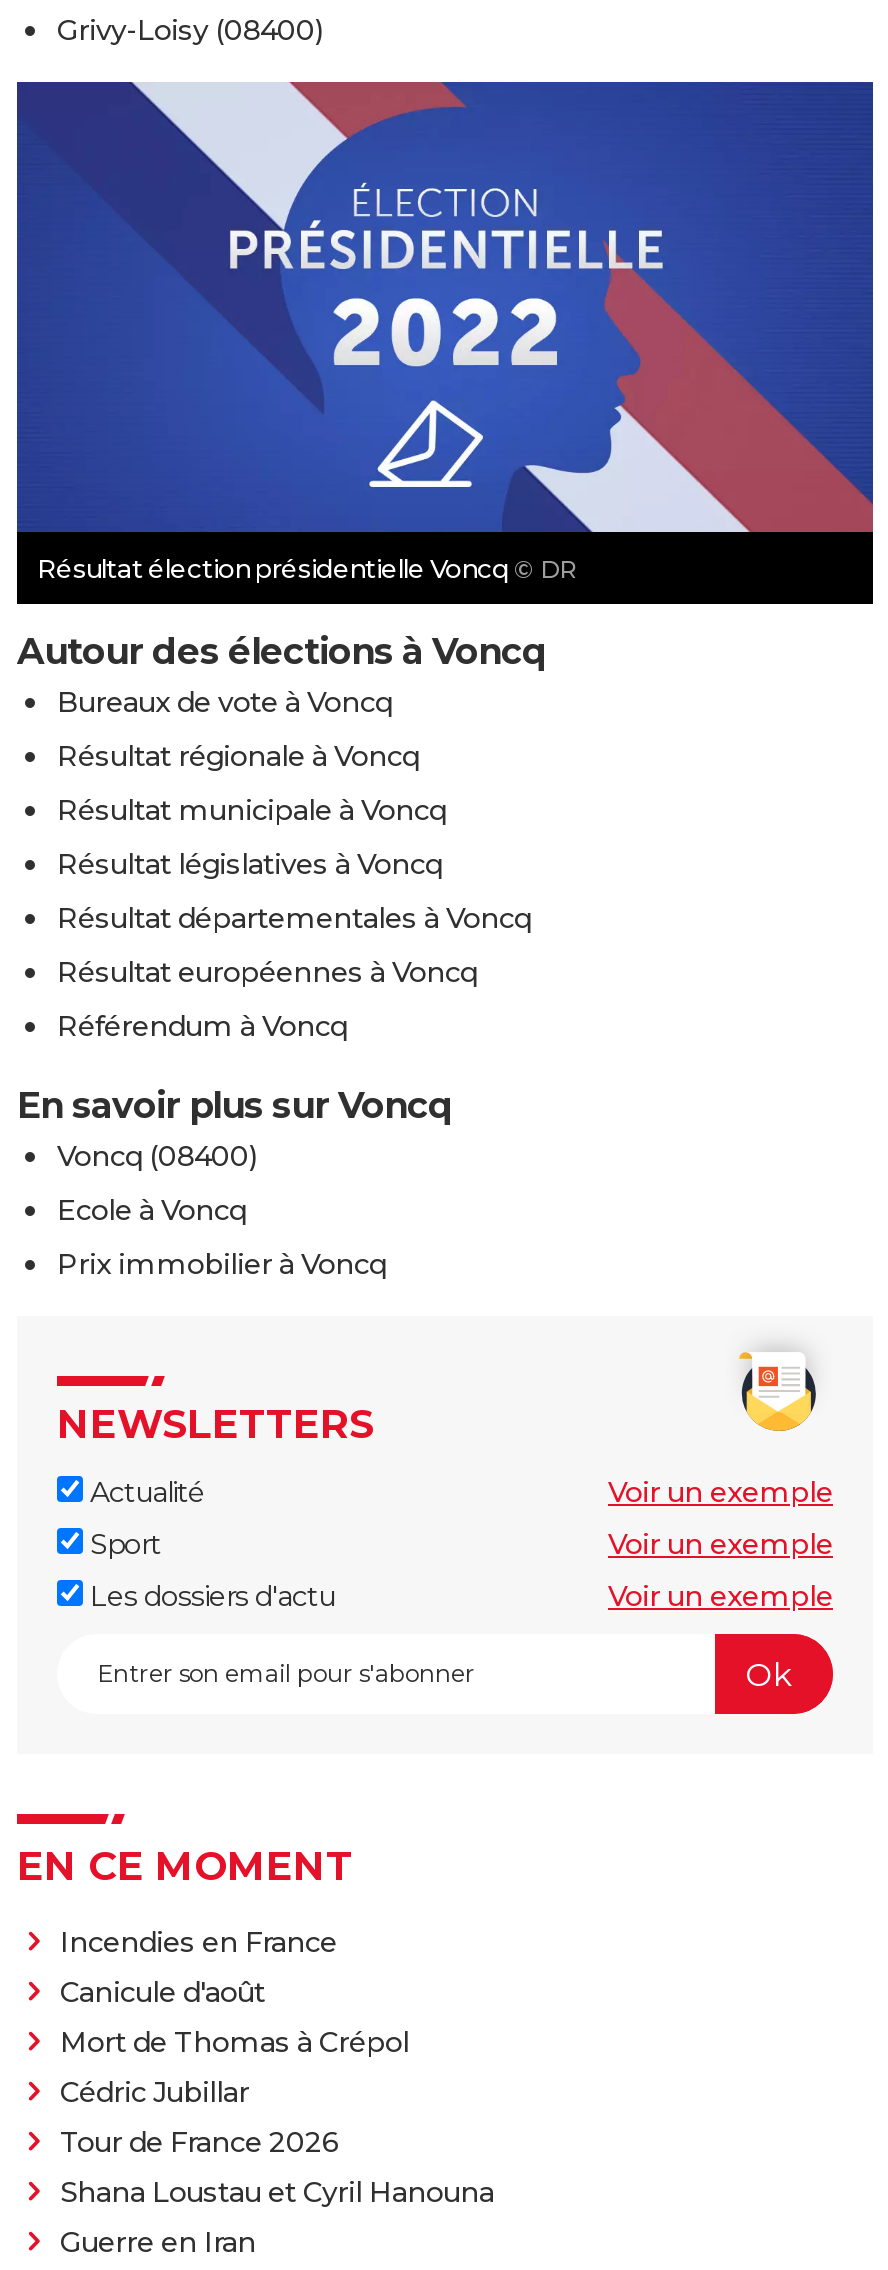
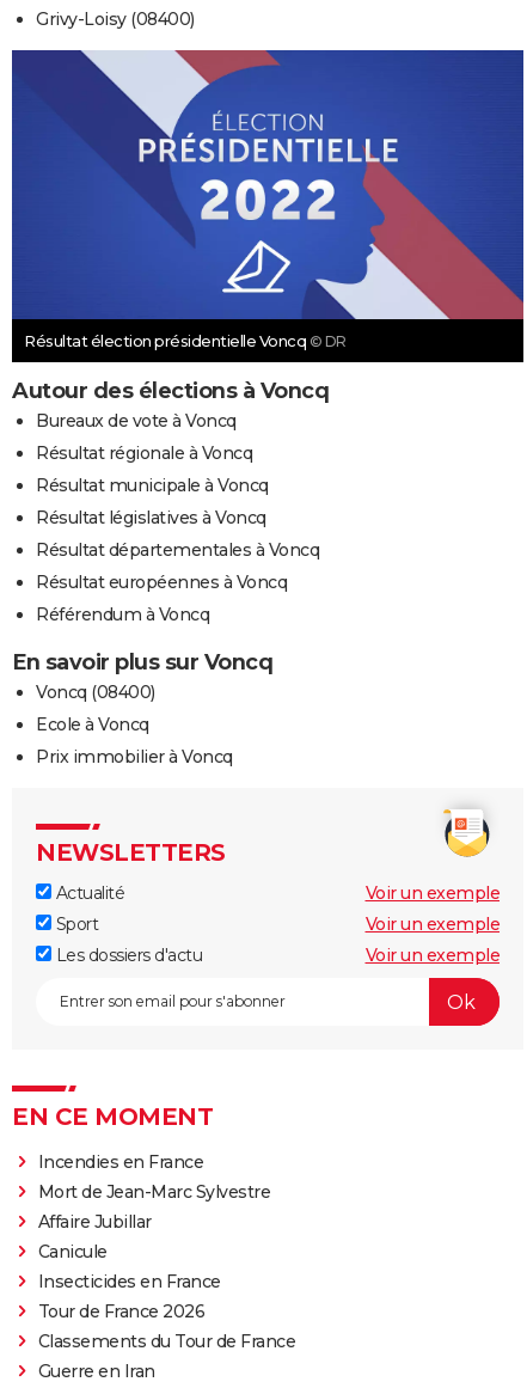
[60,1975,409,2111] Canicule d'août | Mort de Thomas à Crépol | Cédric Jubillar -> [38,1182,270,1293] Mort de Jean-Marc Sylvestre | Affaire Jubillar | Canicule | Insecticides en France
[60,2175,494,2211] Shana Loustau et Cyril Hanouna -> [38,1331,295,1353] Classements du Tour de France

